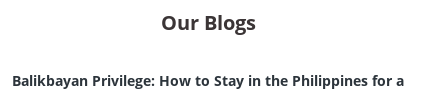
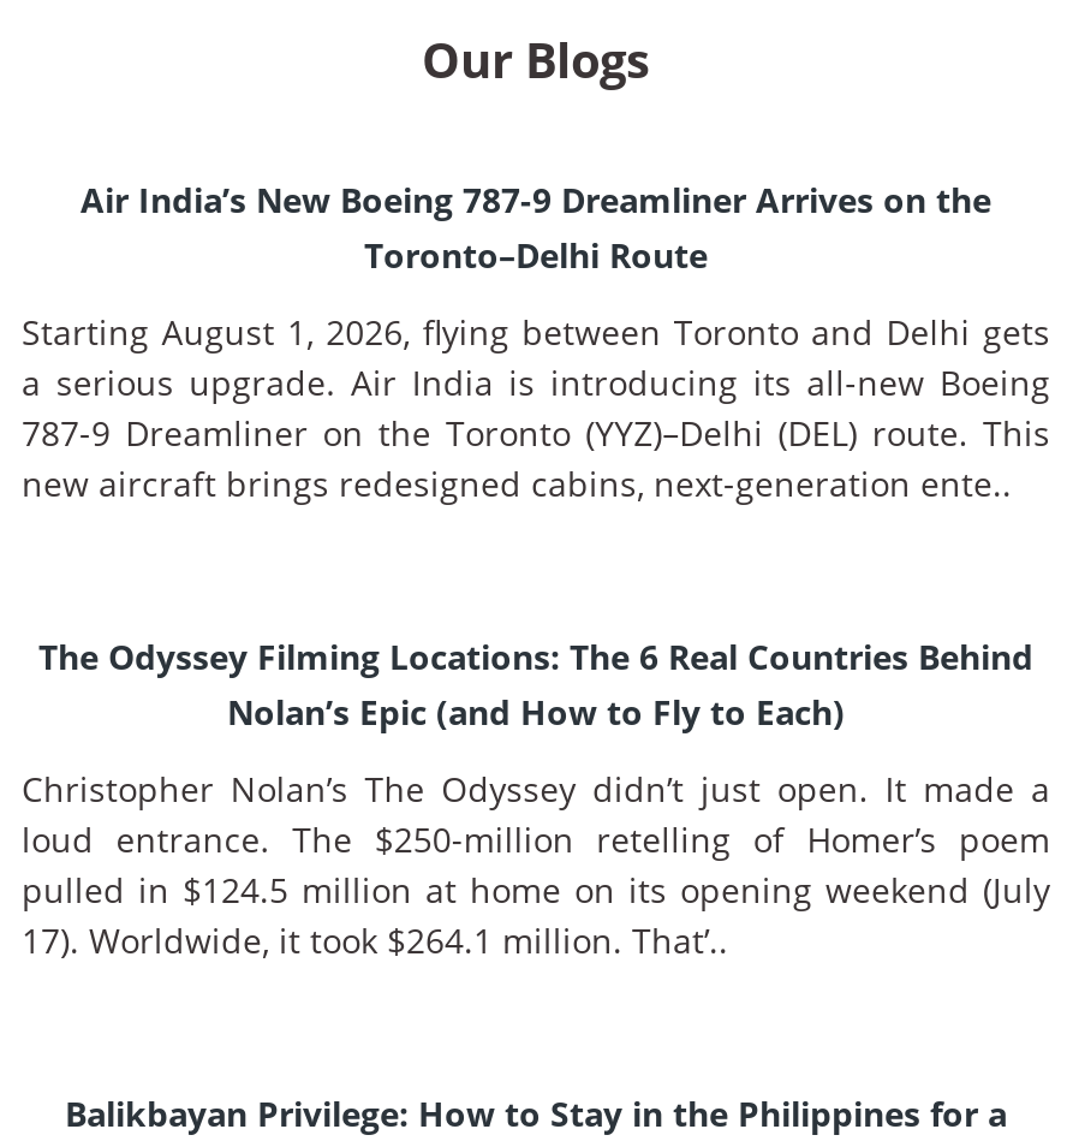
none -> [22,177,1050,507] Air India’s New Boeing 787-9 Dreamliner Arrives on the | Toronto–Delhi Route | Starting August 1, 2026, flying between Toronto and Delhi gets | a serious upgrade. Air India is introducing its all-new Boeing | 787-9 Dreamliner on the Toronto (YYZ)–Delhi (DEL) route. This | new aircraft brings redesigned cabins, next-generation ente..
none -> [22,634,1050,964] The Odyssey Filming Locations: The 6 Real Countries Behind | Nolan’s Epic (and How to Fly to Each) | Christopher Nolan’s The Odyssey didn’t just open. It made a | loud entrance. The $250-million retelling of Homer’s poem | pulled in $124.5 million at home on its opening weekend (July | 17). Worldwide, it took $264.1 million. That’..

